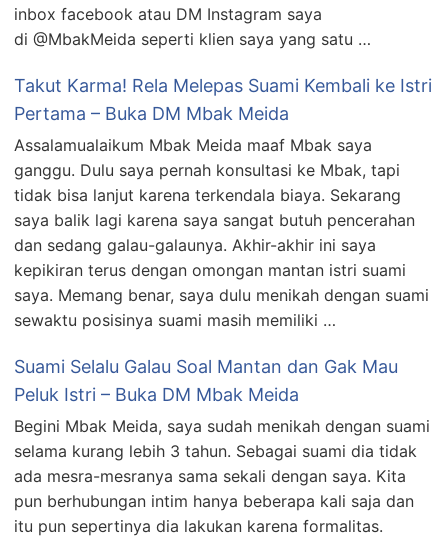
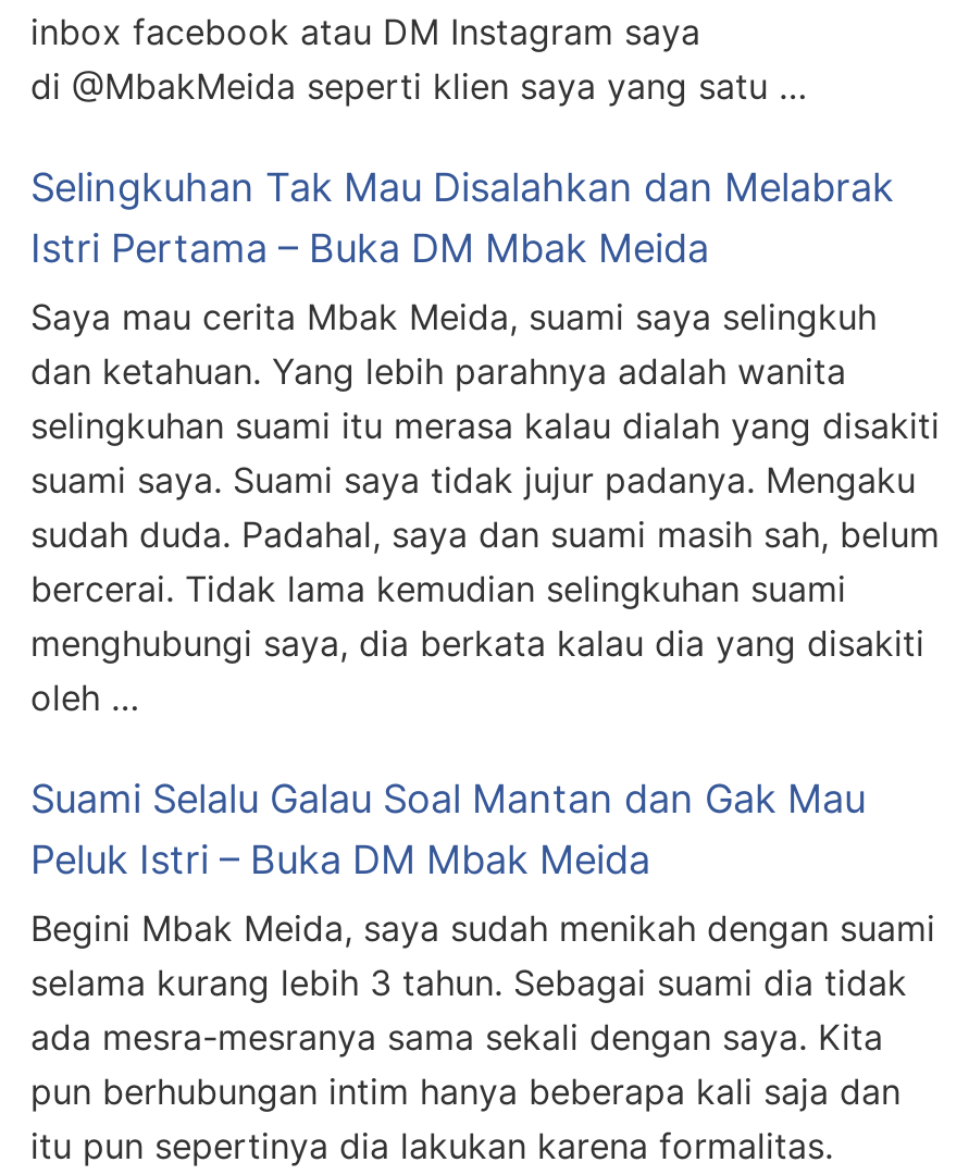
[14,75,432,124] Takut Karma! Rela Melepas Suami Kembali ke Istri | Pertama – Buka DM Mbak Meida -> [30,164,894,270] Selingkuhan Tak Mau Disalahkan dan Melabrak | Istri Pertama – Buka DM Mbak Meida
[14,135,429,330] Assalamualaikum Mbak Meida maaf Mbak saya | ganggu. Dulu saya pernah konsultasi ke Mbak, tapi | tidak bisa lanjut karena terkendala biaya. Sekarang | saya balik lagi karena saya sangat butuh pencerahan | dan sedang galau-galaunya. Akhir-akhir ini saya | kepikiran terus dengan omongan mantan istri suami | saya. Memang benar, saya dulu menikah dengan suami | sewaktu posisinya suami masih memiliki … -> [30,294,940,719] Saya mau cerita Mbak Meida, suami saya selingkuh | dan ketahuan. Yang lebih parahnya adalah wanita | selingkuhan suami itu merasa kalau dialah yang disakiti | suami saya. Suami saya tidak jujur padanya. Mengaku | sudah duda. Padahal, saya dan suami masih sah, belum | bercerai. Tidak lama kemudian selingkuhan suami | menghubungi saya, dia berkata kalau dia yang disakiti | oleh …

